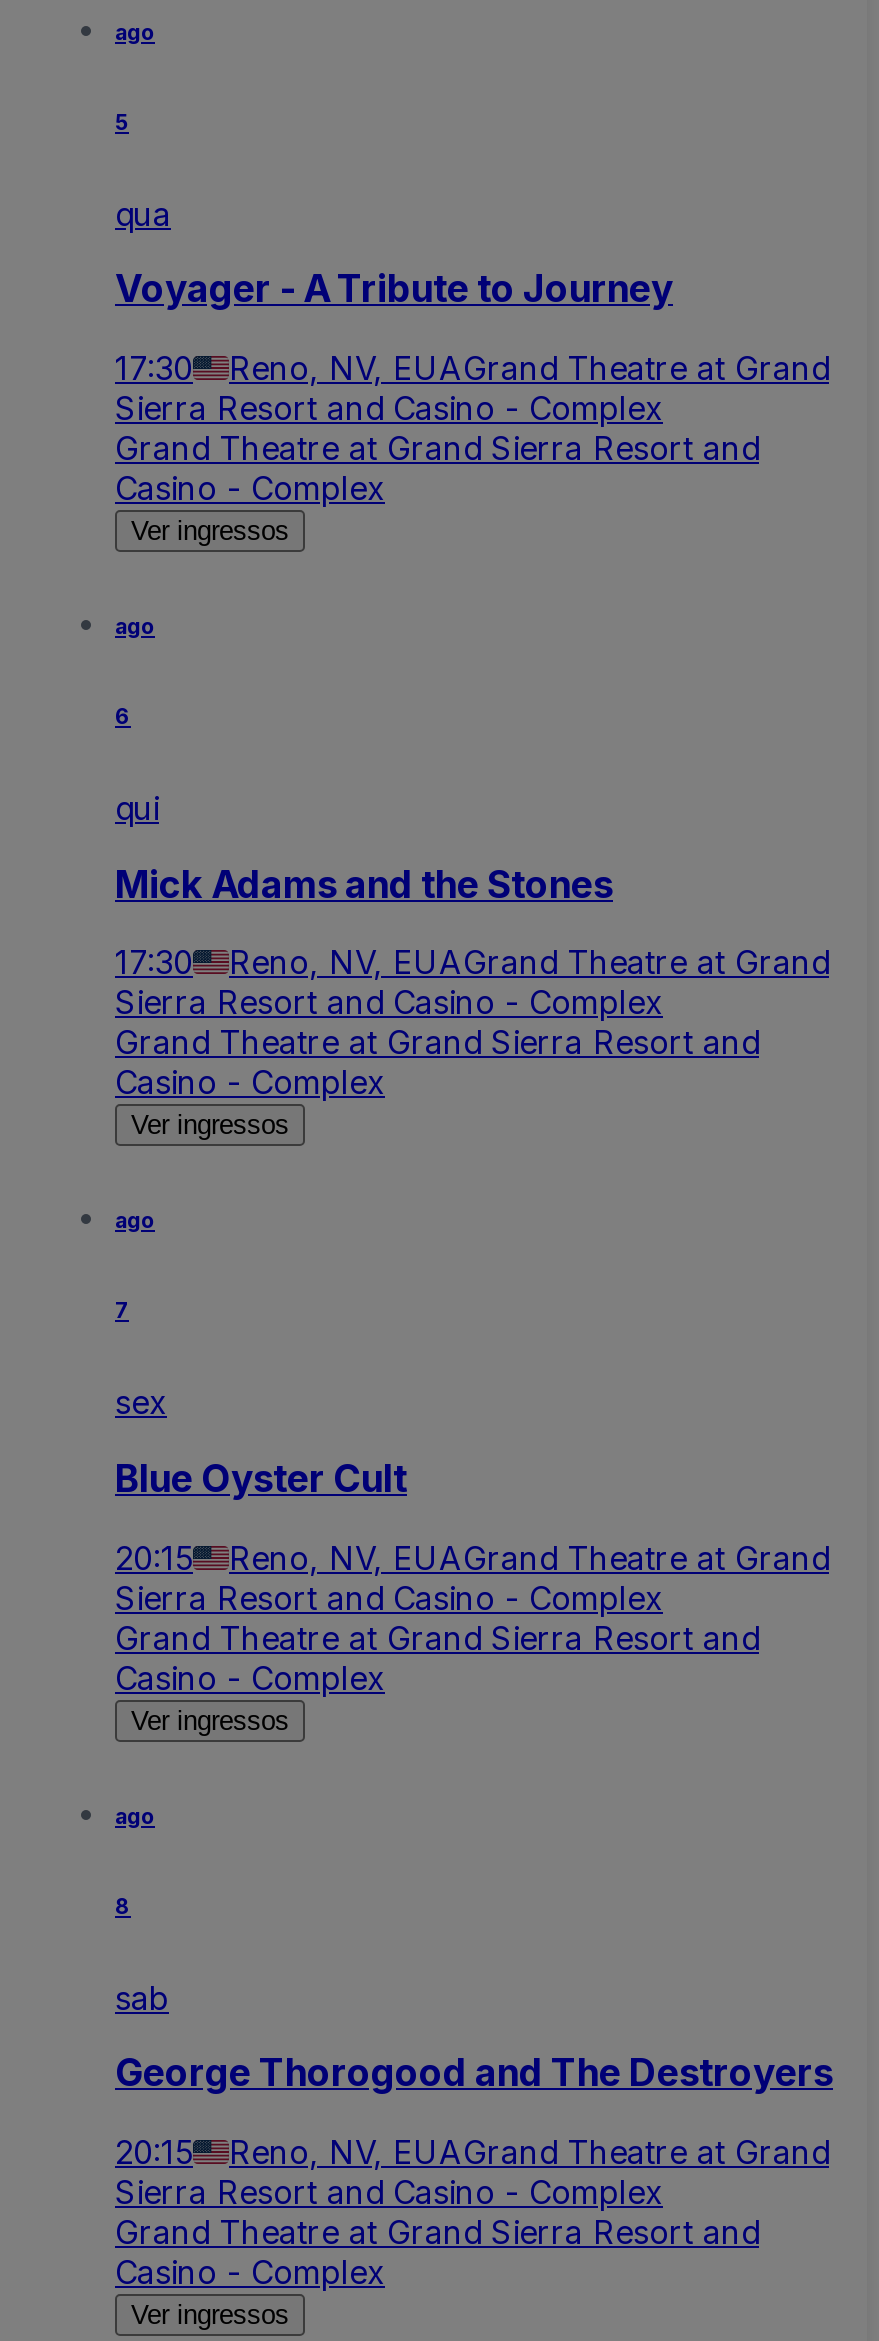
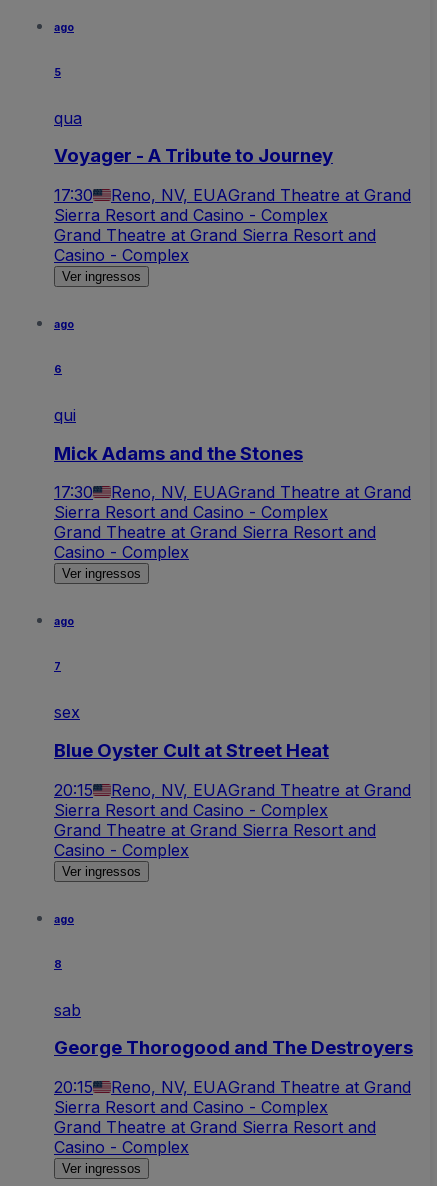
[115,1456,407,1502] Blue Oyster Cult -> [54,739,329,762] Blue Oyster Cult at Street Heat

